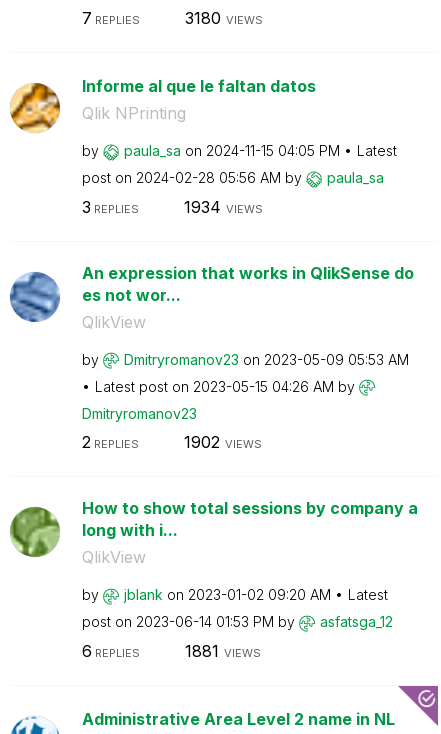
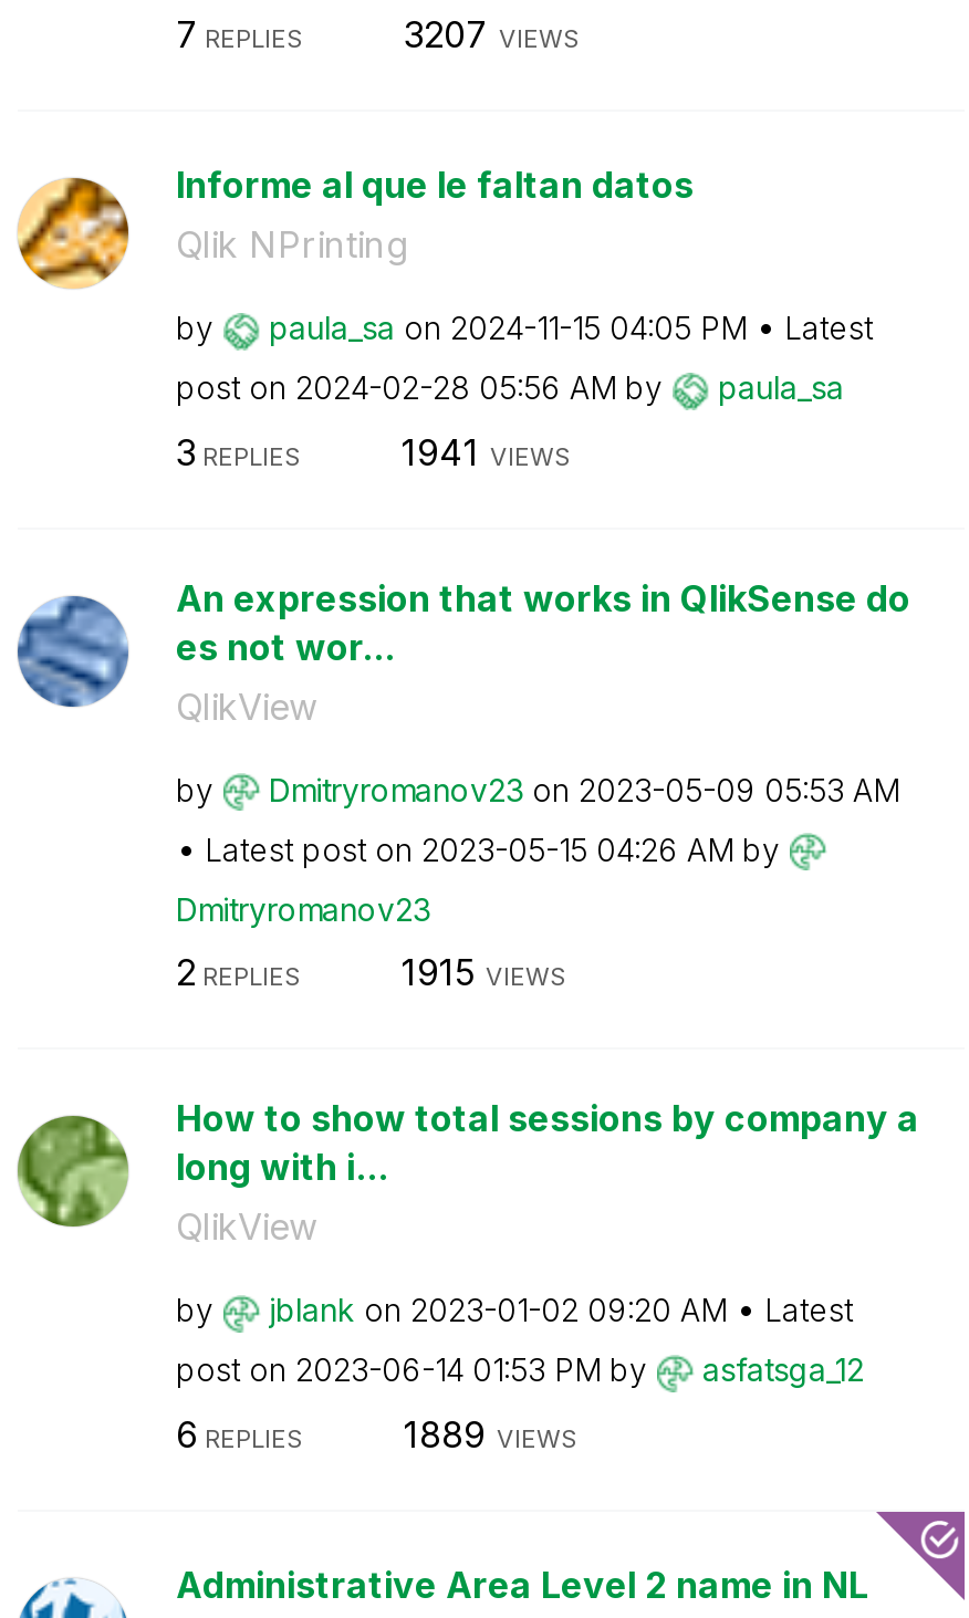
[184,8,262,28] 3180 VIEWS -> [404,12,581,56] 3207 VIEWS
[183,196,262,216] 1934 VIEWS -> [402,429,572,473] 1941 VIEWS
[183,432,261,452] 1902 VIEWS -> [402,950,567,994] 1915 VIEWS
[184,640,260,660] 1881 VIEWS -> [404,1411,579,1455] 1889 VIEWS

